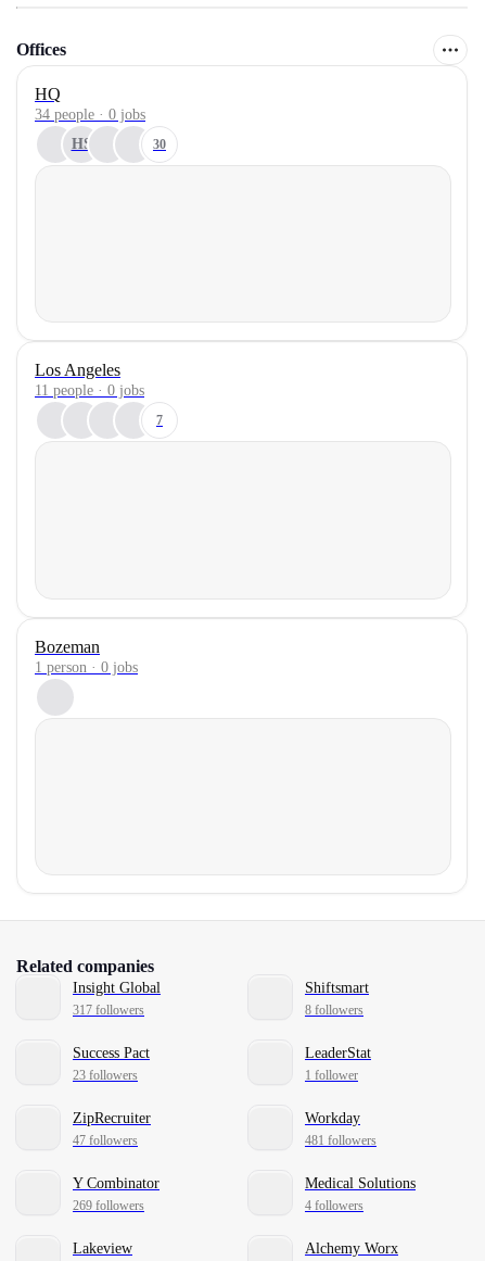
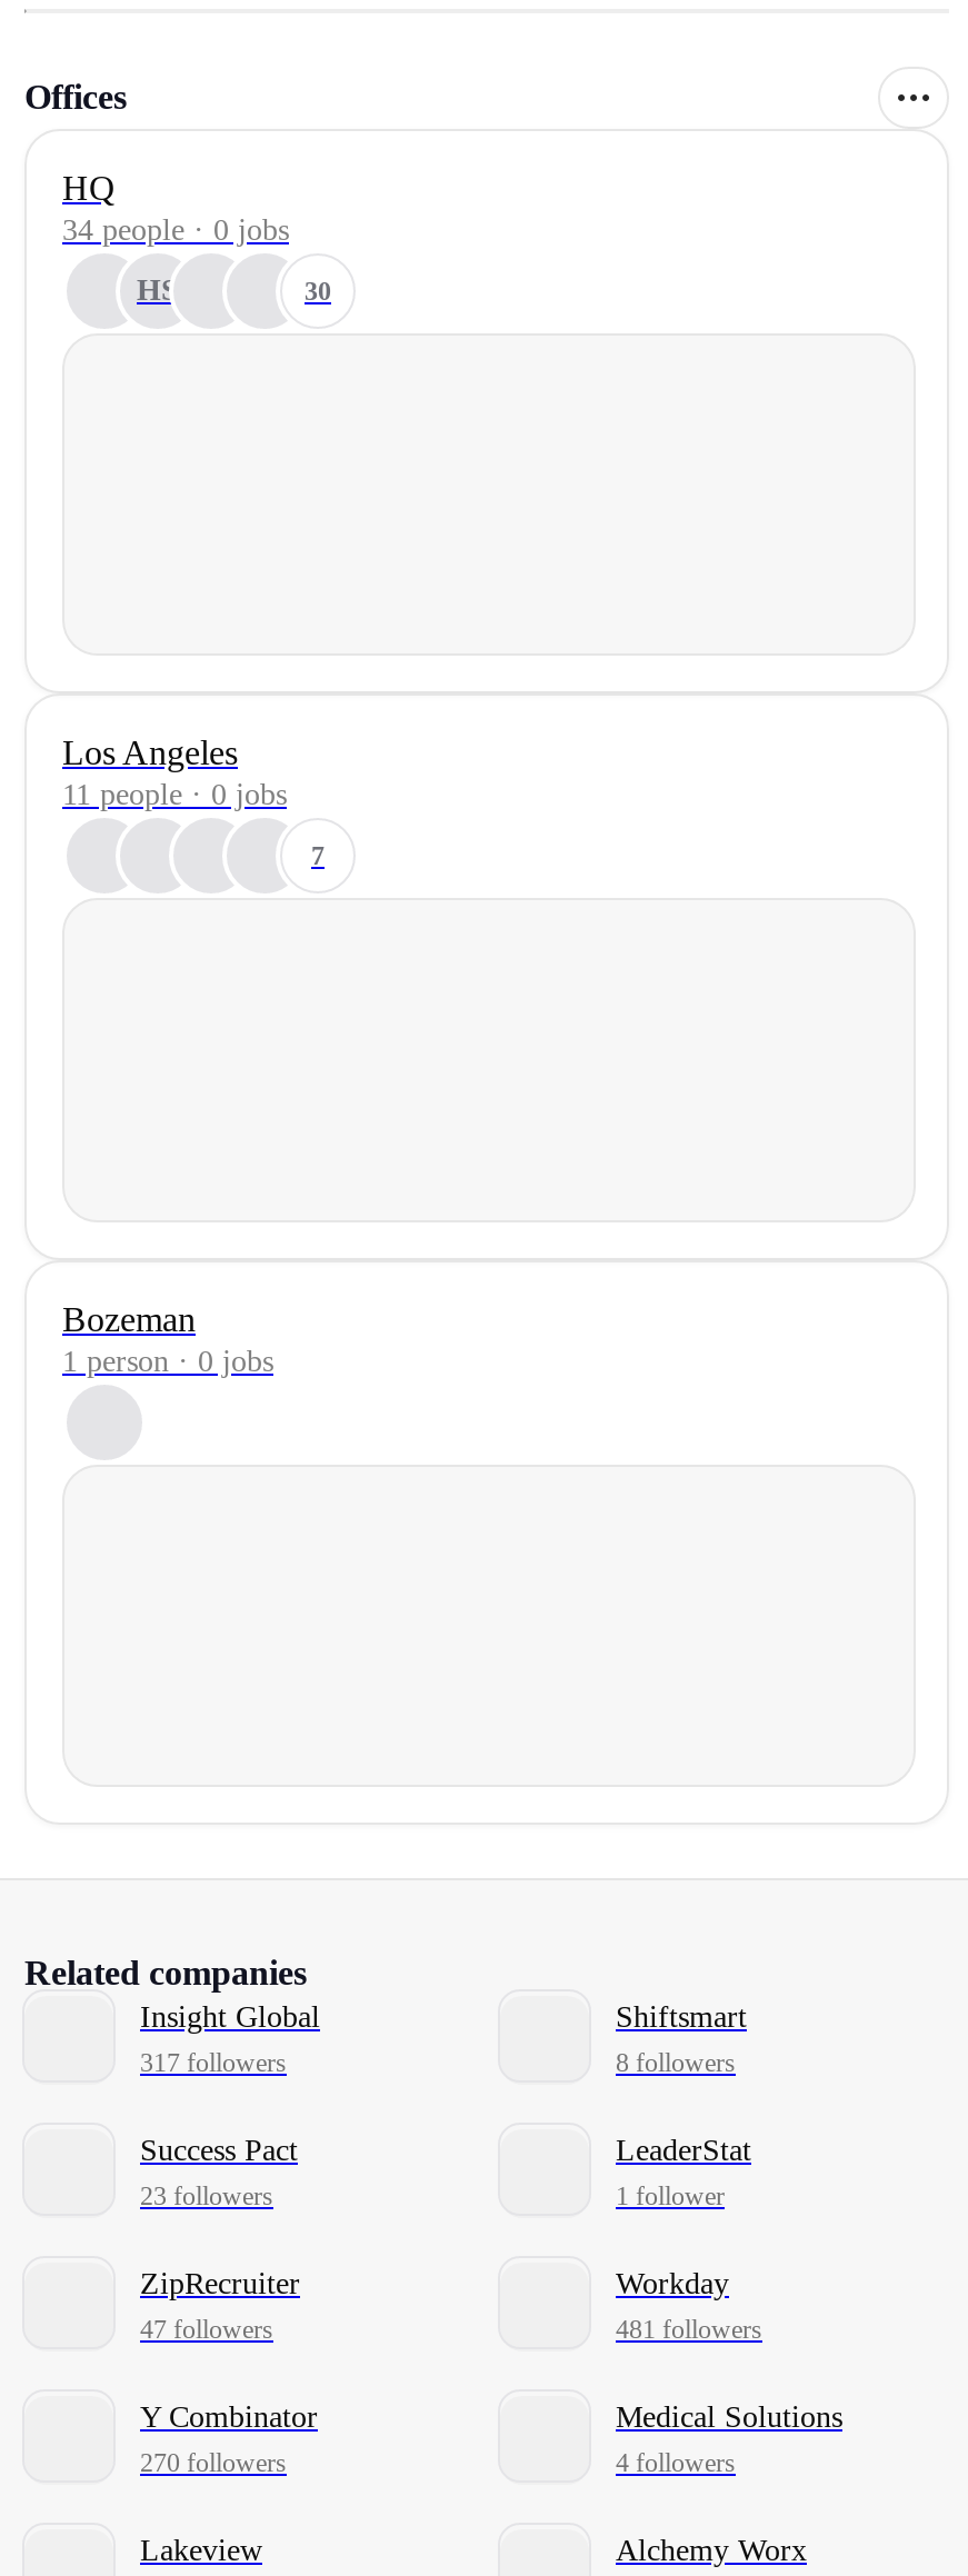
[73,1198,144,1213] 269 followers -> [140,2448,287,2479] 270 followers

